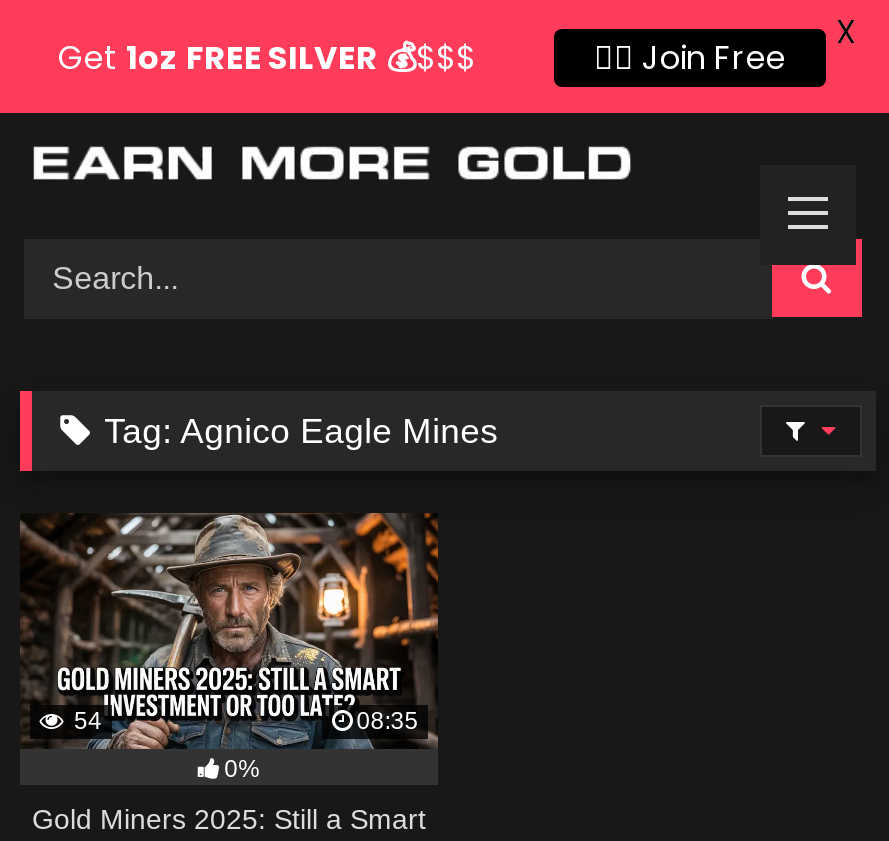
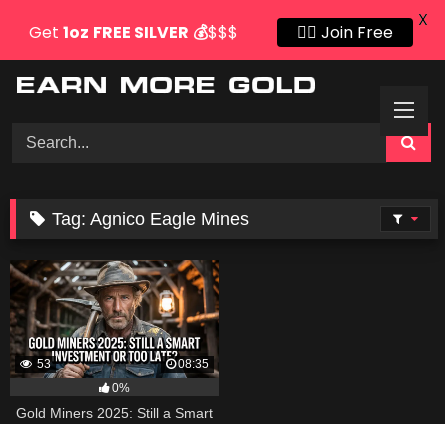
[68,708,102,736] 54 -> [34,357,51,371] 53

